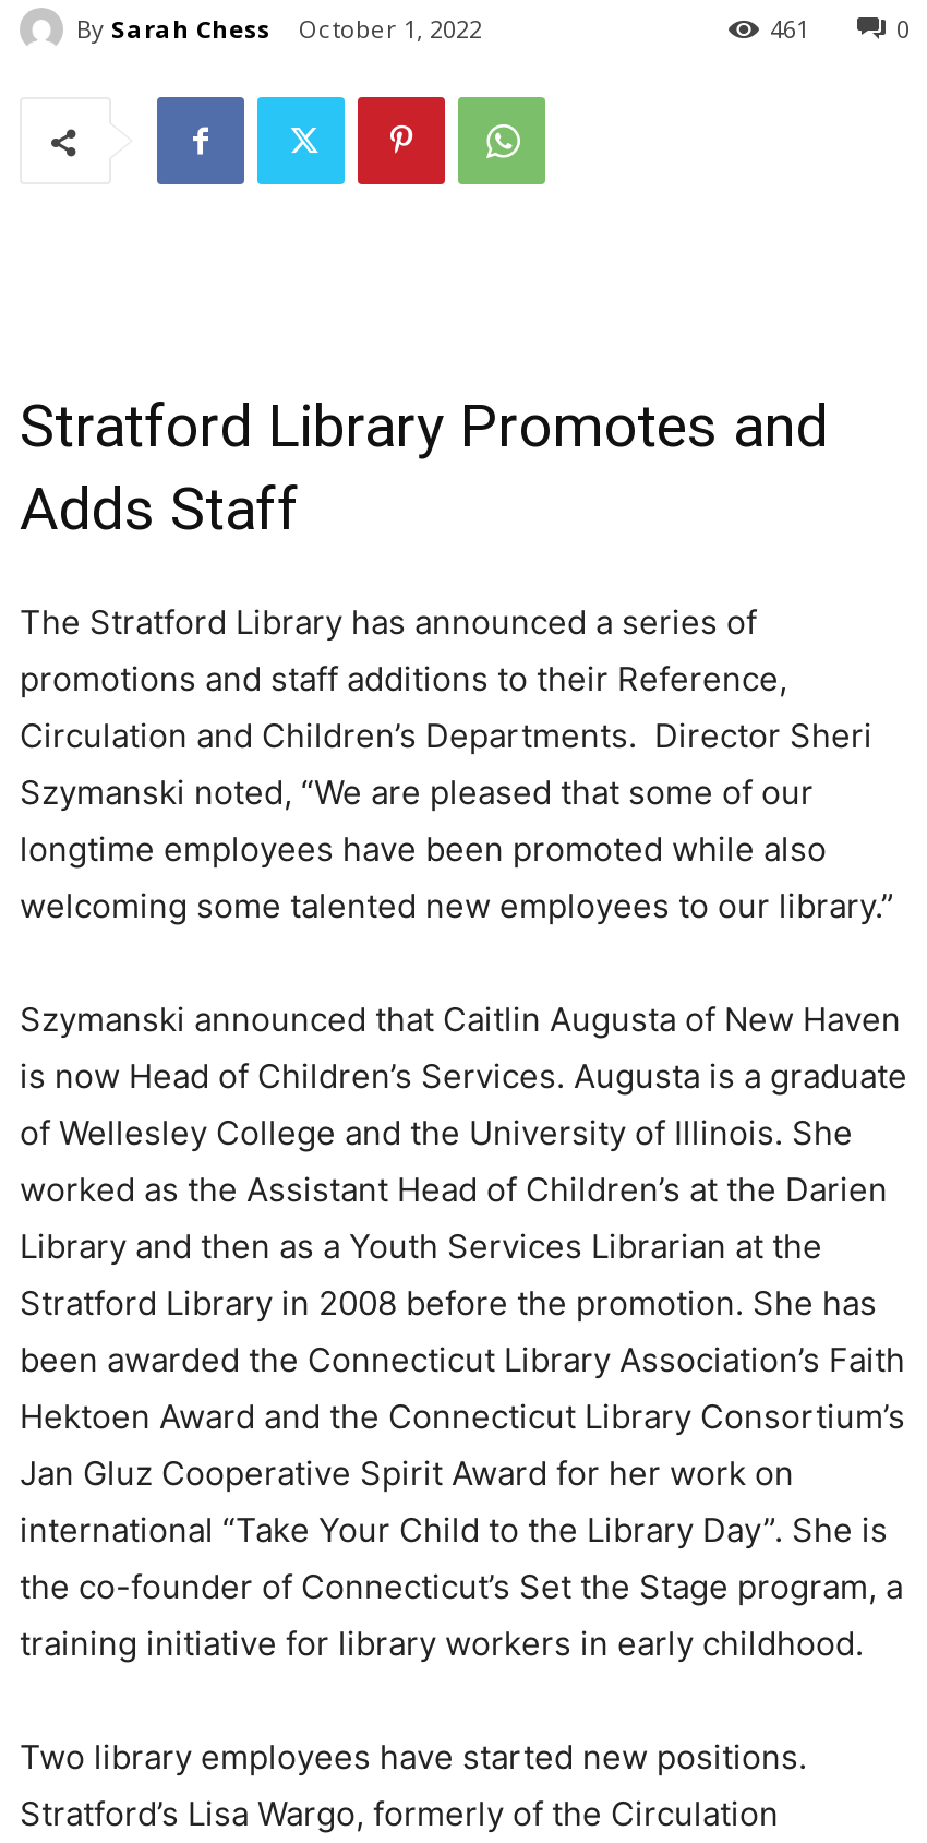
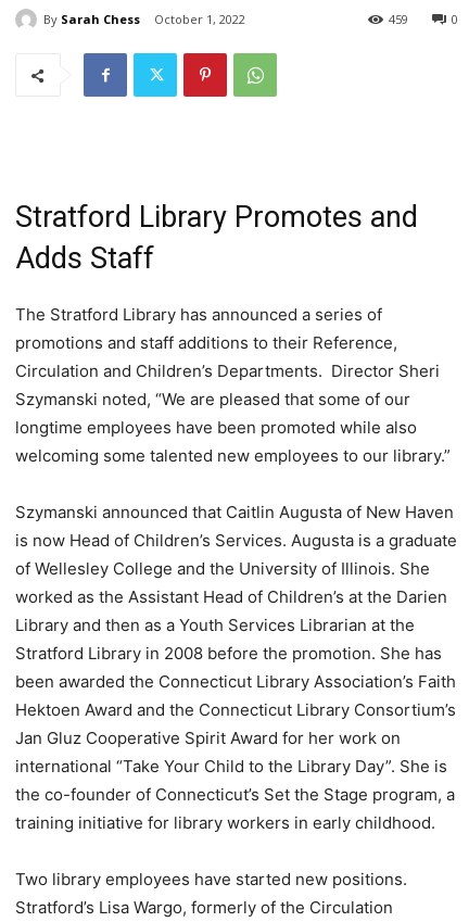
[770,12,809,45] 461 -> [389,11,408,27] 459

